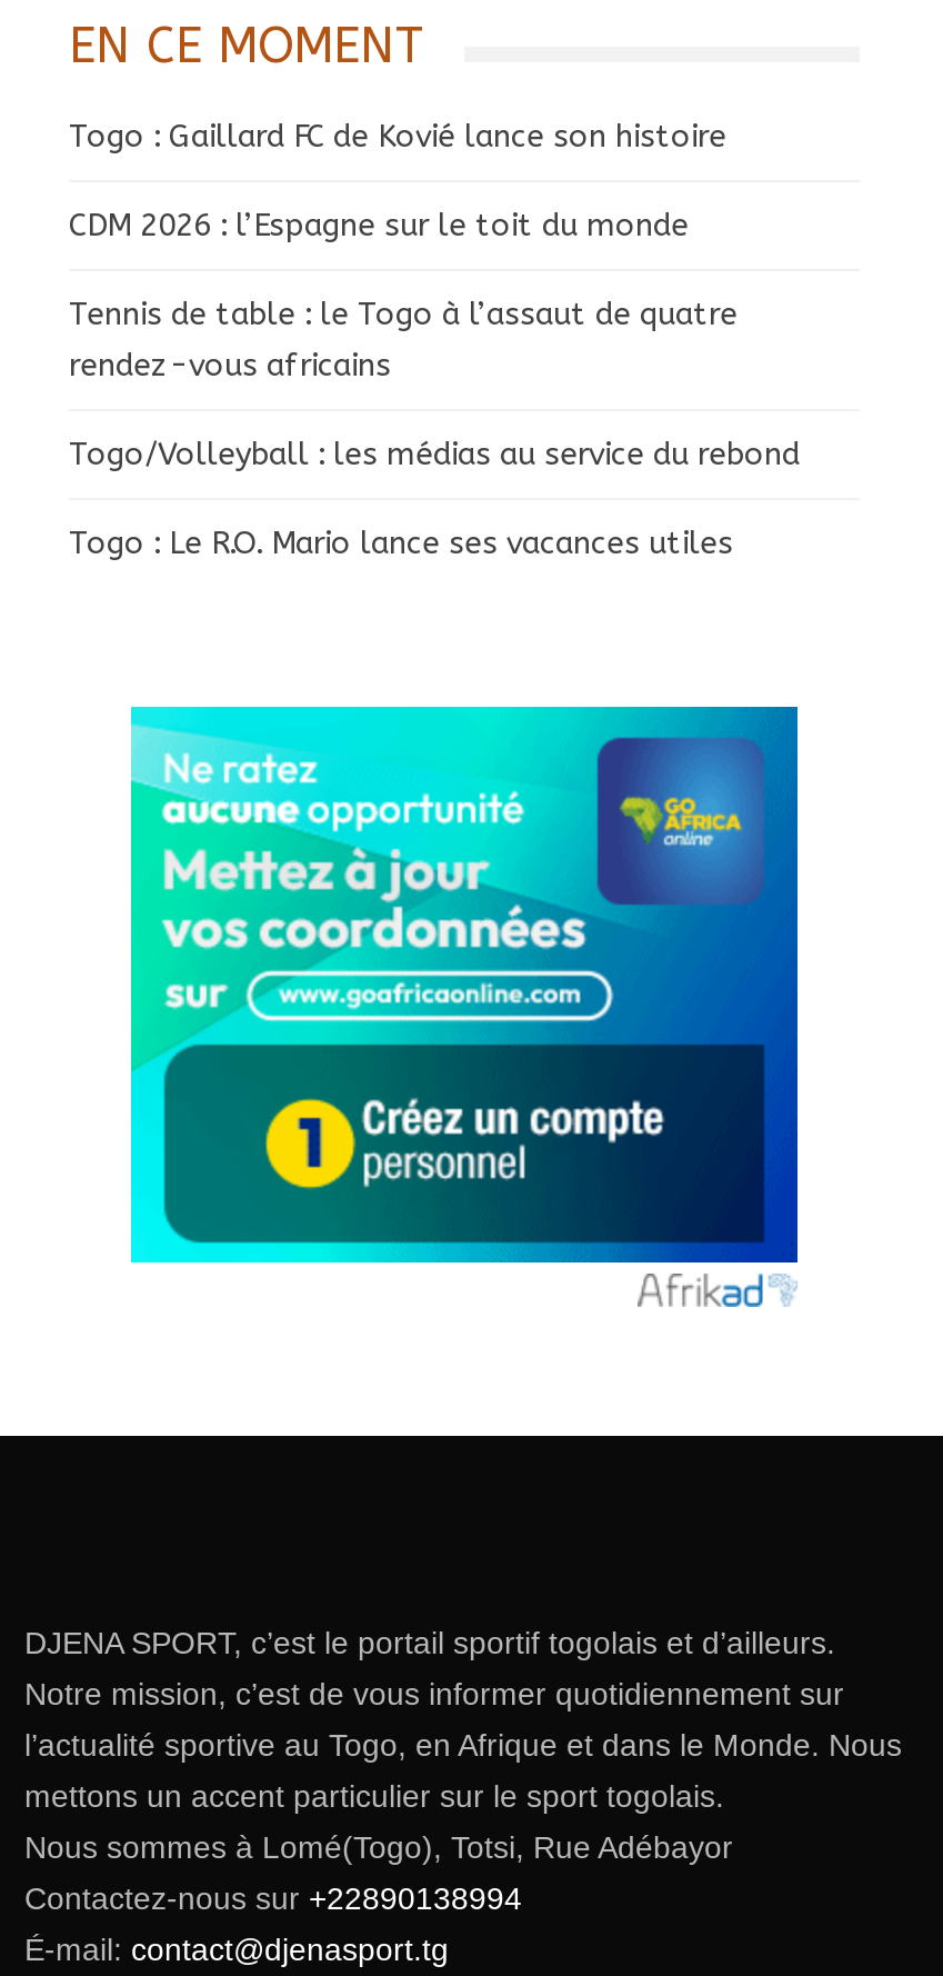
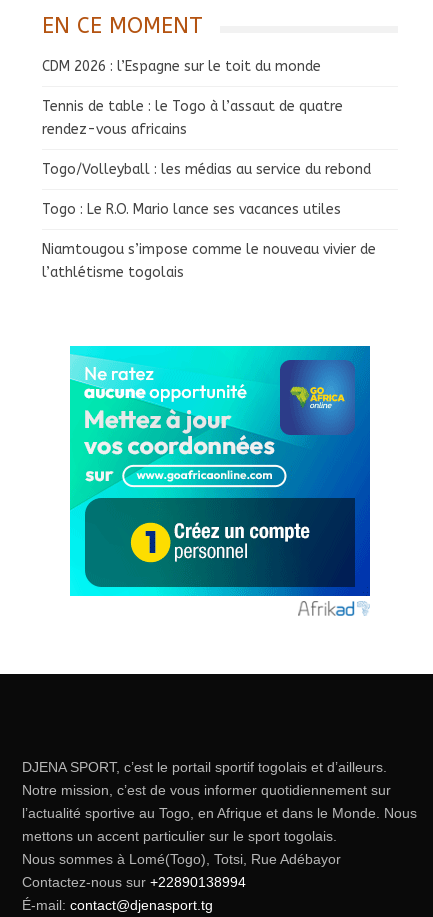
[69,118,726,156] Togo : Gaillard FC de Kovié lance son histoire -> none
moved [69,207,800,562] -> [42,58,371,218]: CDM 2026 : l’Espagne sur le toit du monde | Tennis de table : le Togo à l’assaut de quatre | rendez-vous africains | Togo/Volleyball : les médias au service du rebond | Togo : Le R.O. Mario lance ses vacances utiles
none -> [42,241,376,281] Niamtougou s’impose comme le nouveau vivier de | l’athlétisme togolais

